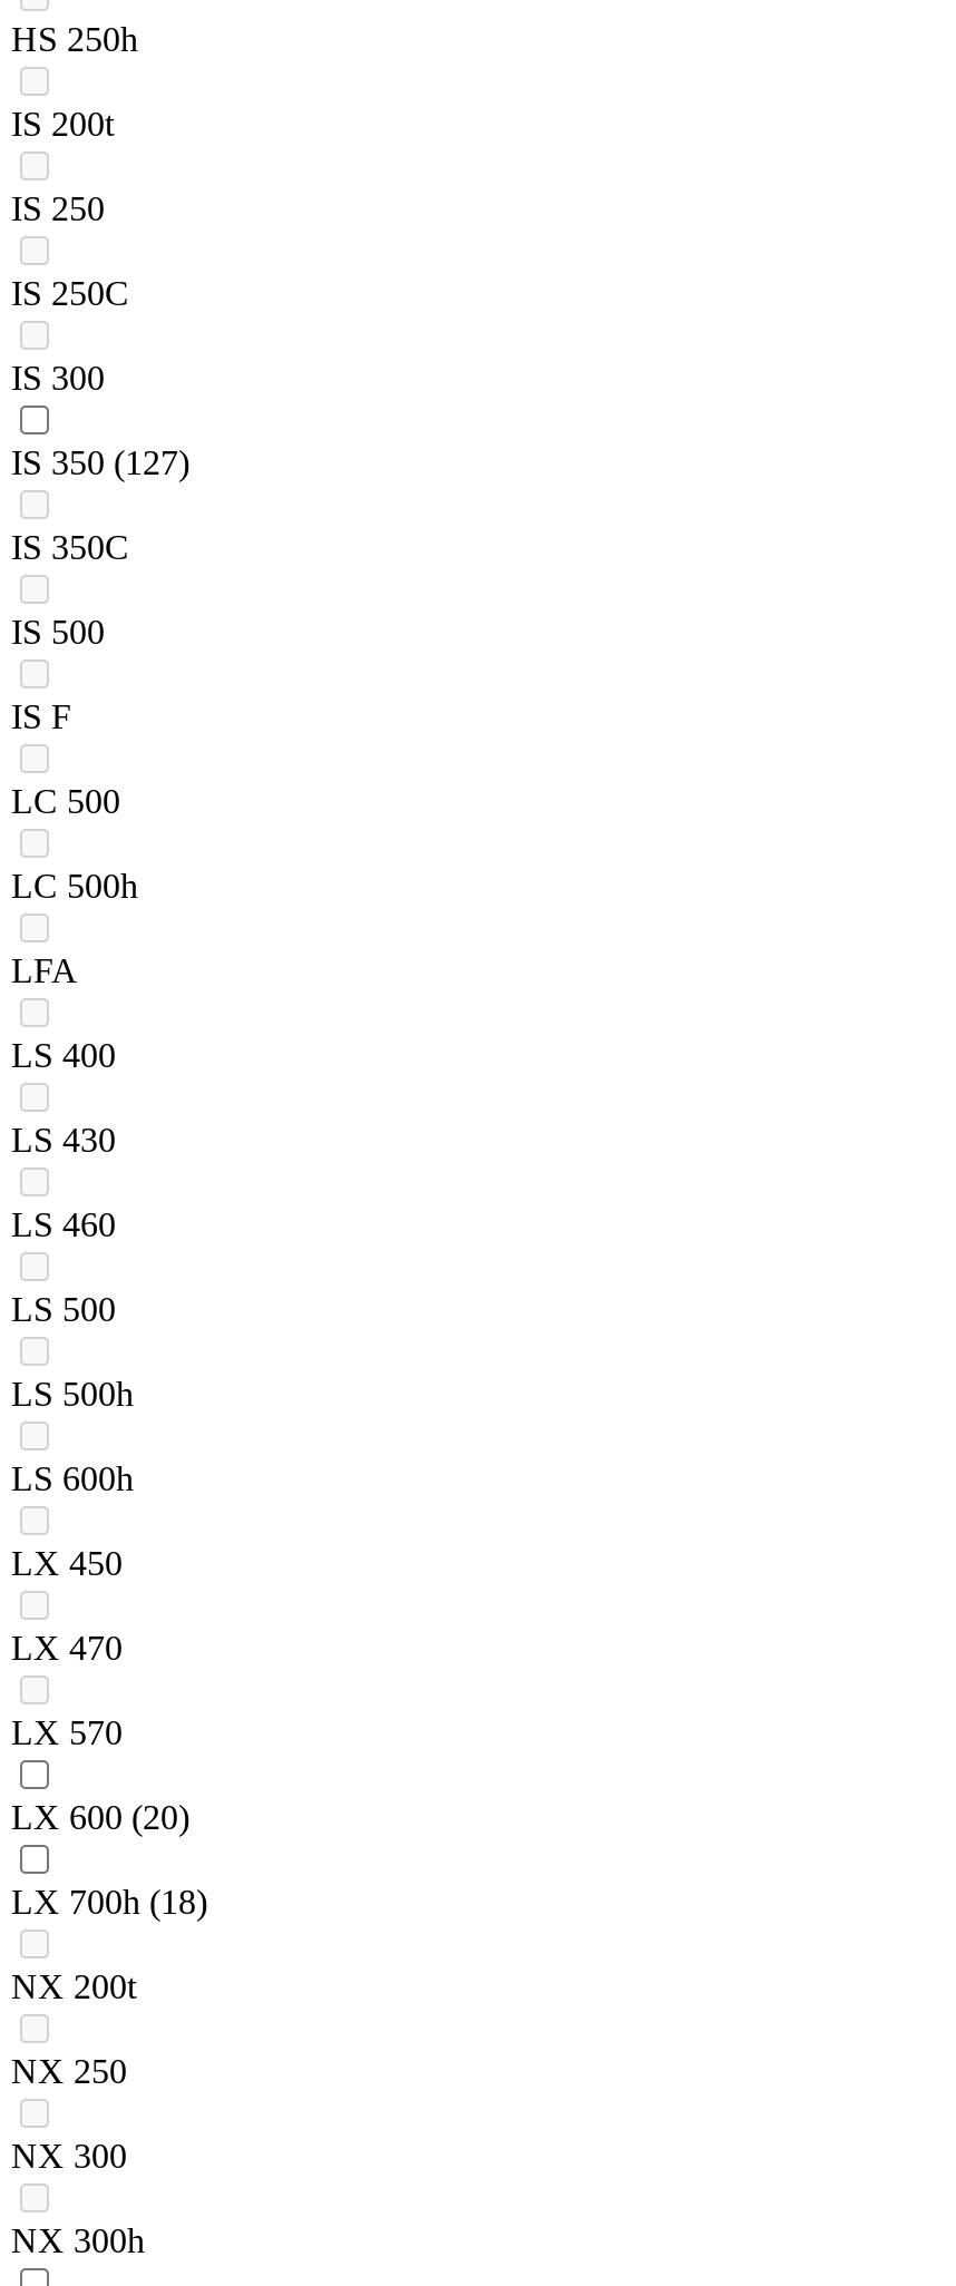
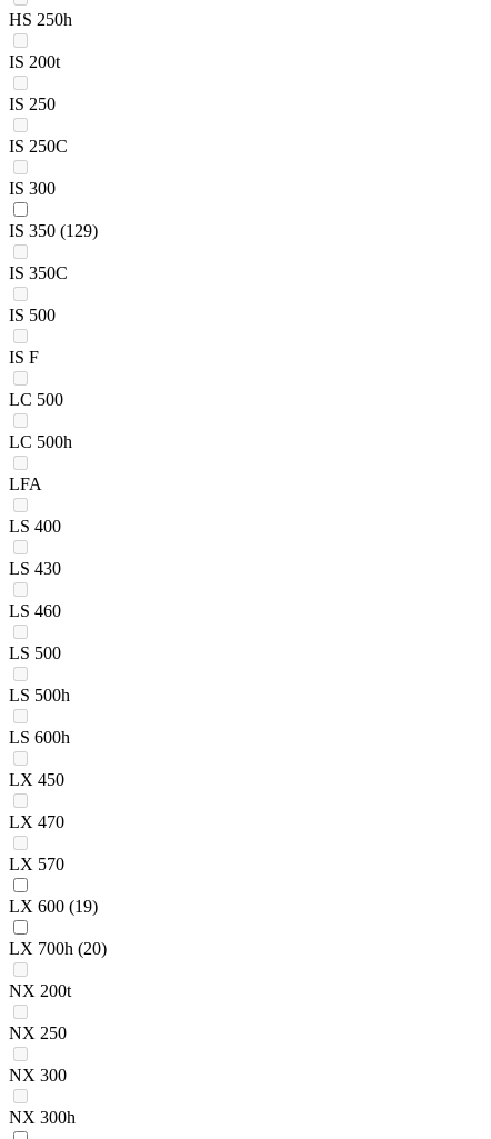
[11,444,189,482] IS 350 (127) -> [9,222,98,240] IS 350 (129)
[11,1799,189,1837] LX 600 (20) -> [9,897,98,916] LX 600 (19)
[11,1884,207,1921] LX 700h (18) -> [9,939,107,958] LX 700h (20)

